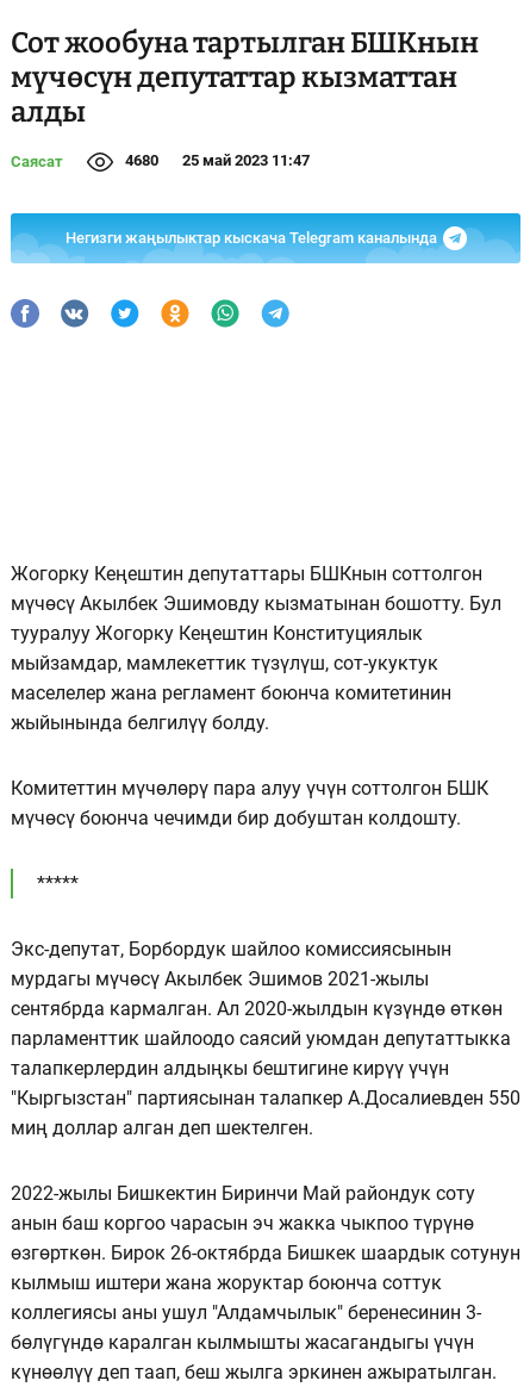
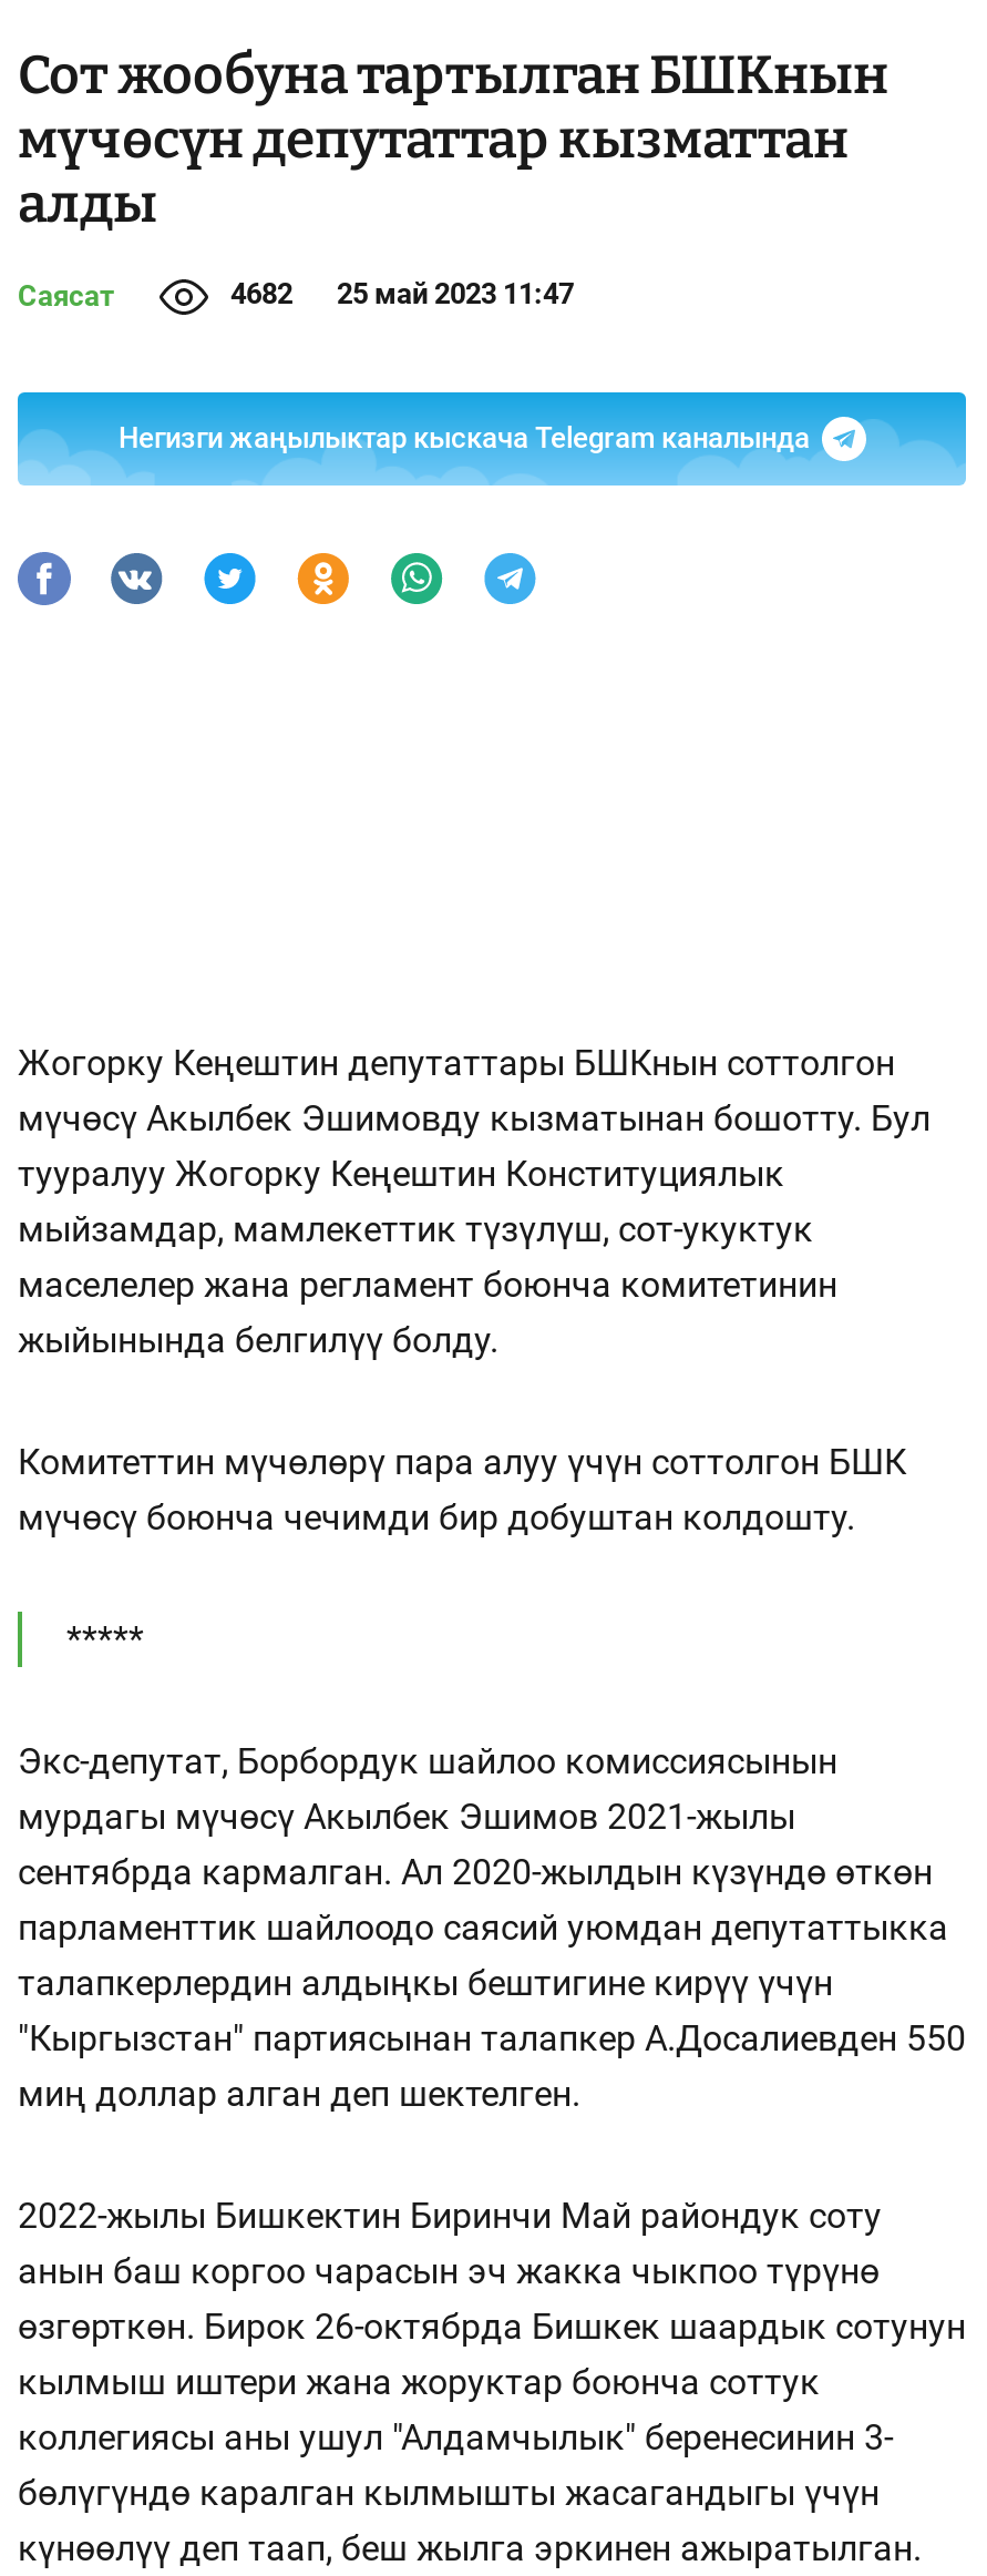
[125,151,310,169] 4680 25 май 2023 11:47 -> [230,277,574,310] 4682 25 май 2023 11:47

